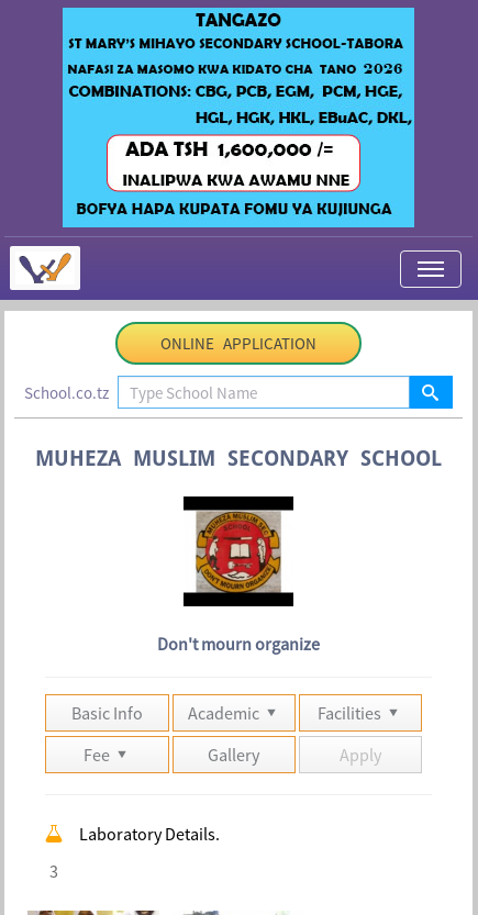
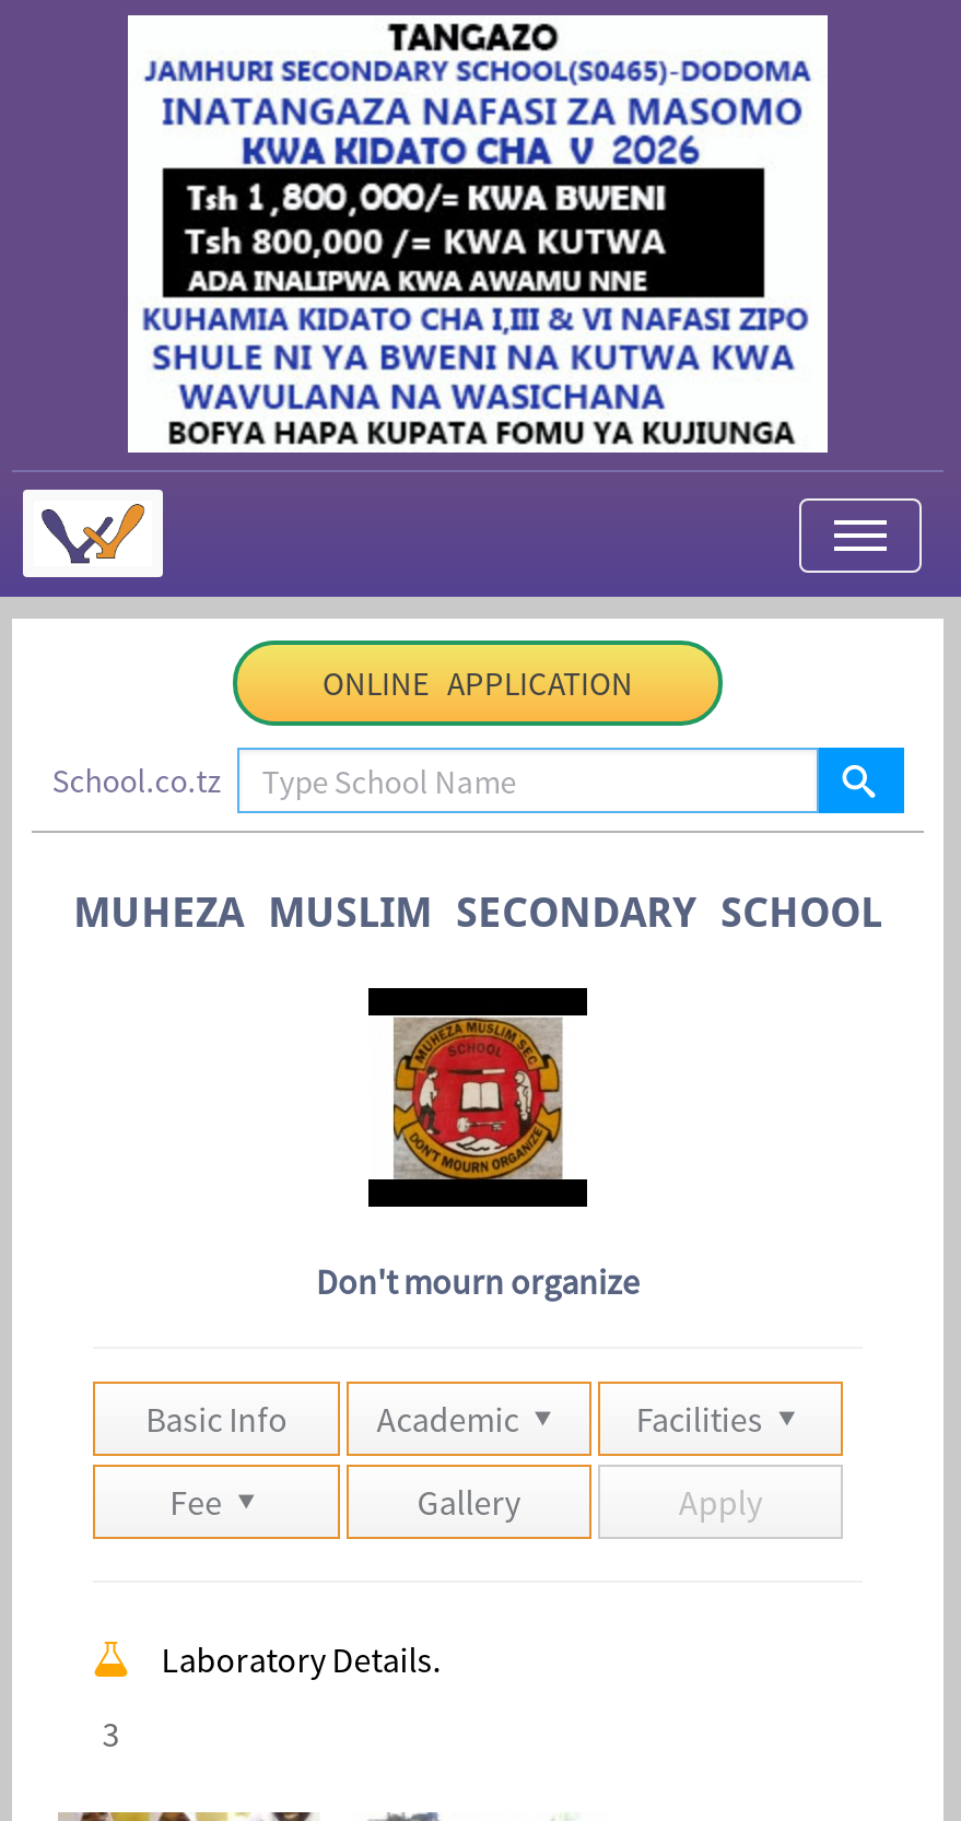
[62,7,415,227] [image] -> [126,13,830,455] [image]

